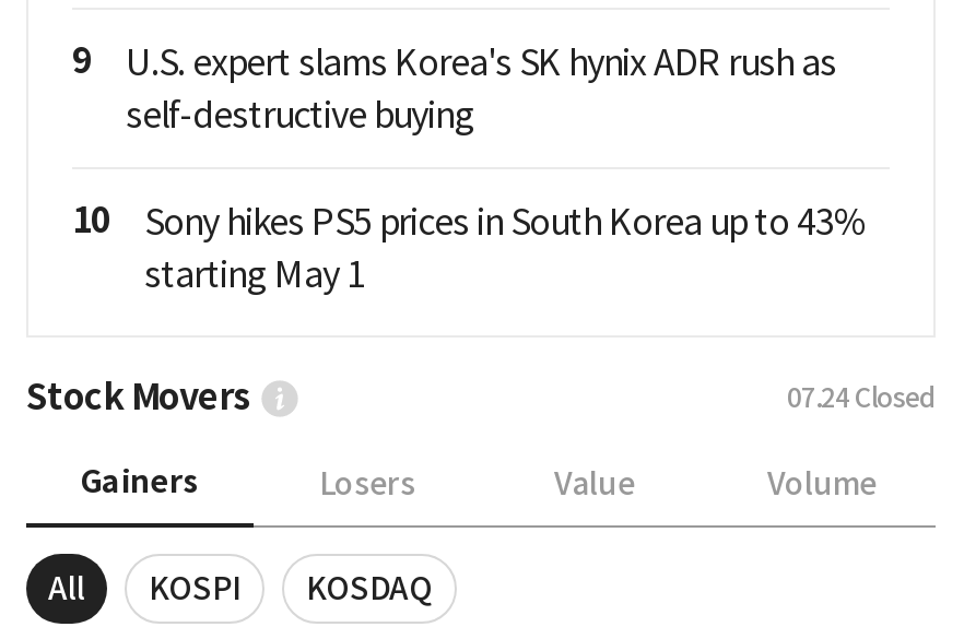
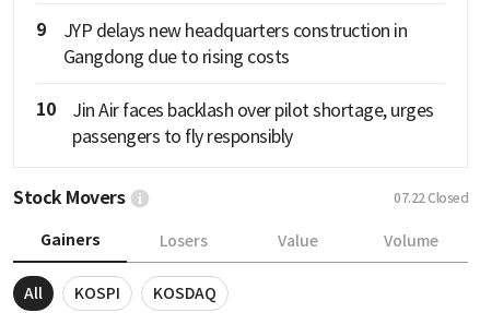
[126,41,836,137] U.S. expert slams Korea's SK hynix ADR rush as | self-destructive buying -> [63,20,407,68] JYP delays new headquarters construction in | Gangdong due to rising costs
[144,201,866,297] Sony hikes PS5 prices in South Korea up to 43% | starting May 1 -> [72,100,434,148] Jin Air faces backlash over pilot shortage, urges | passengers to fly responsibly
[787,382,936,415] 07.24 Closed -> [394,190,468,207] 07.22 Closed

